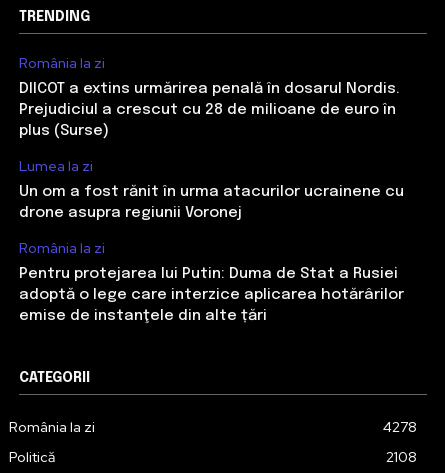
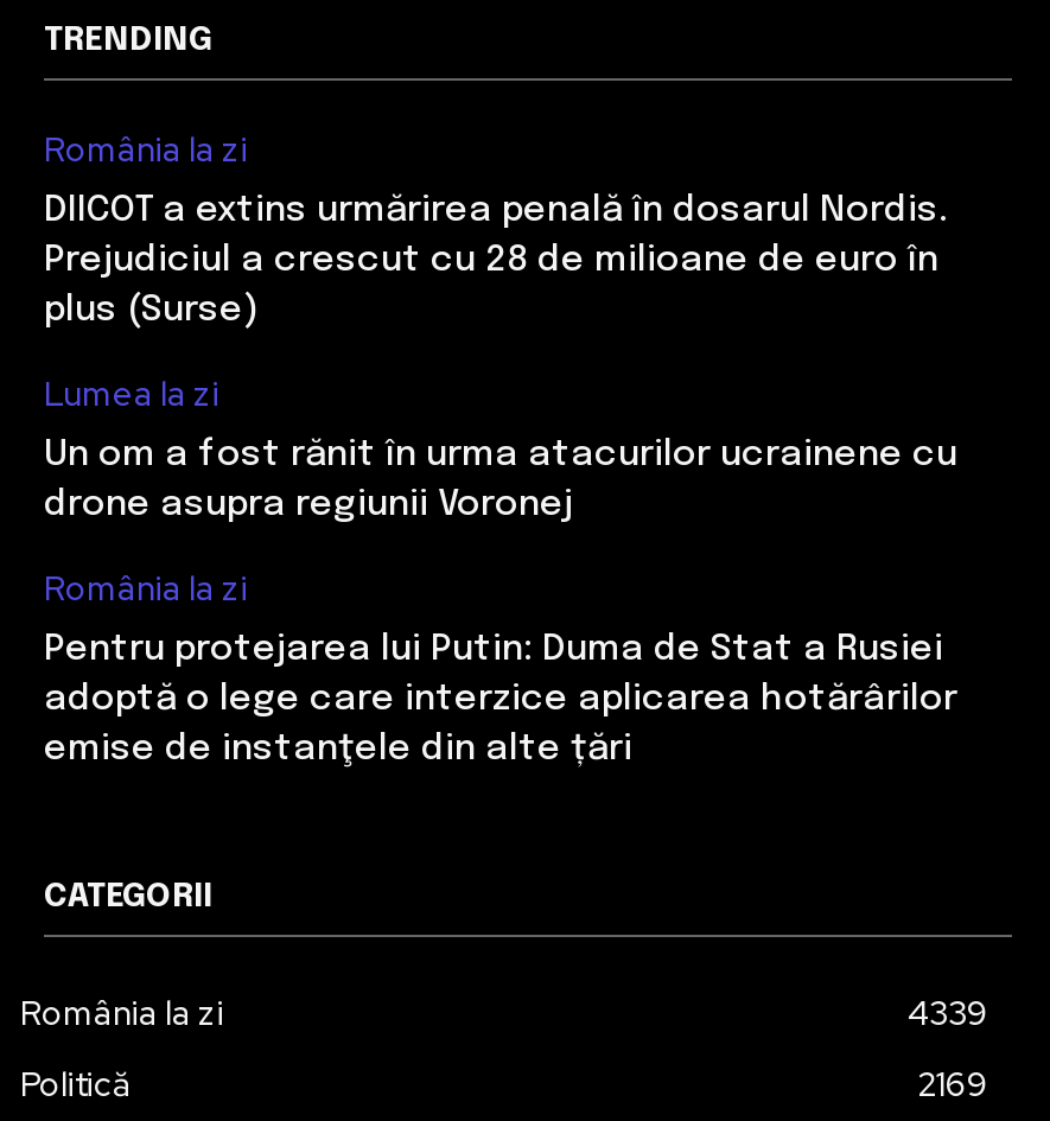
[383,418,417,436] 4278 -> [908,992,988,1035] 4339
[386,448,417,466] 2108 -> [917,1063,988,1106] 2169

